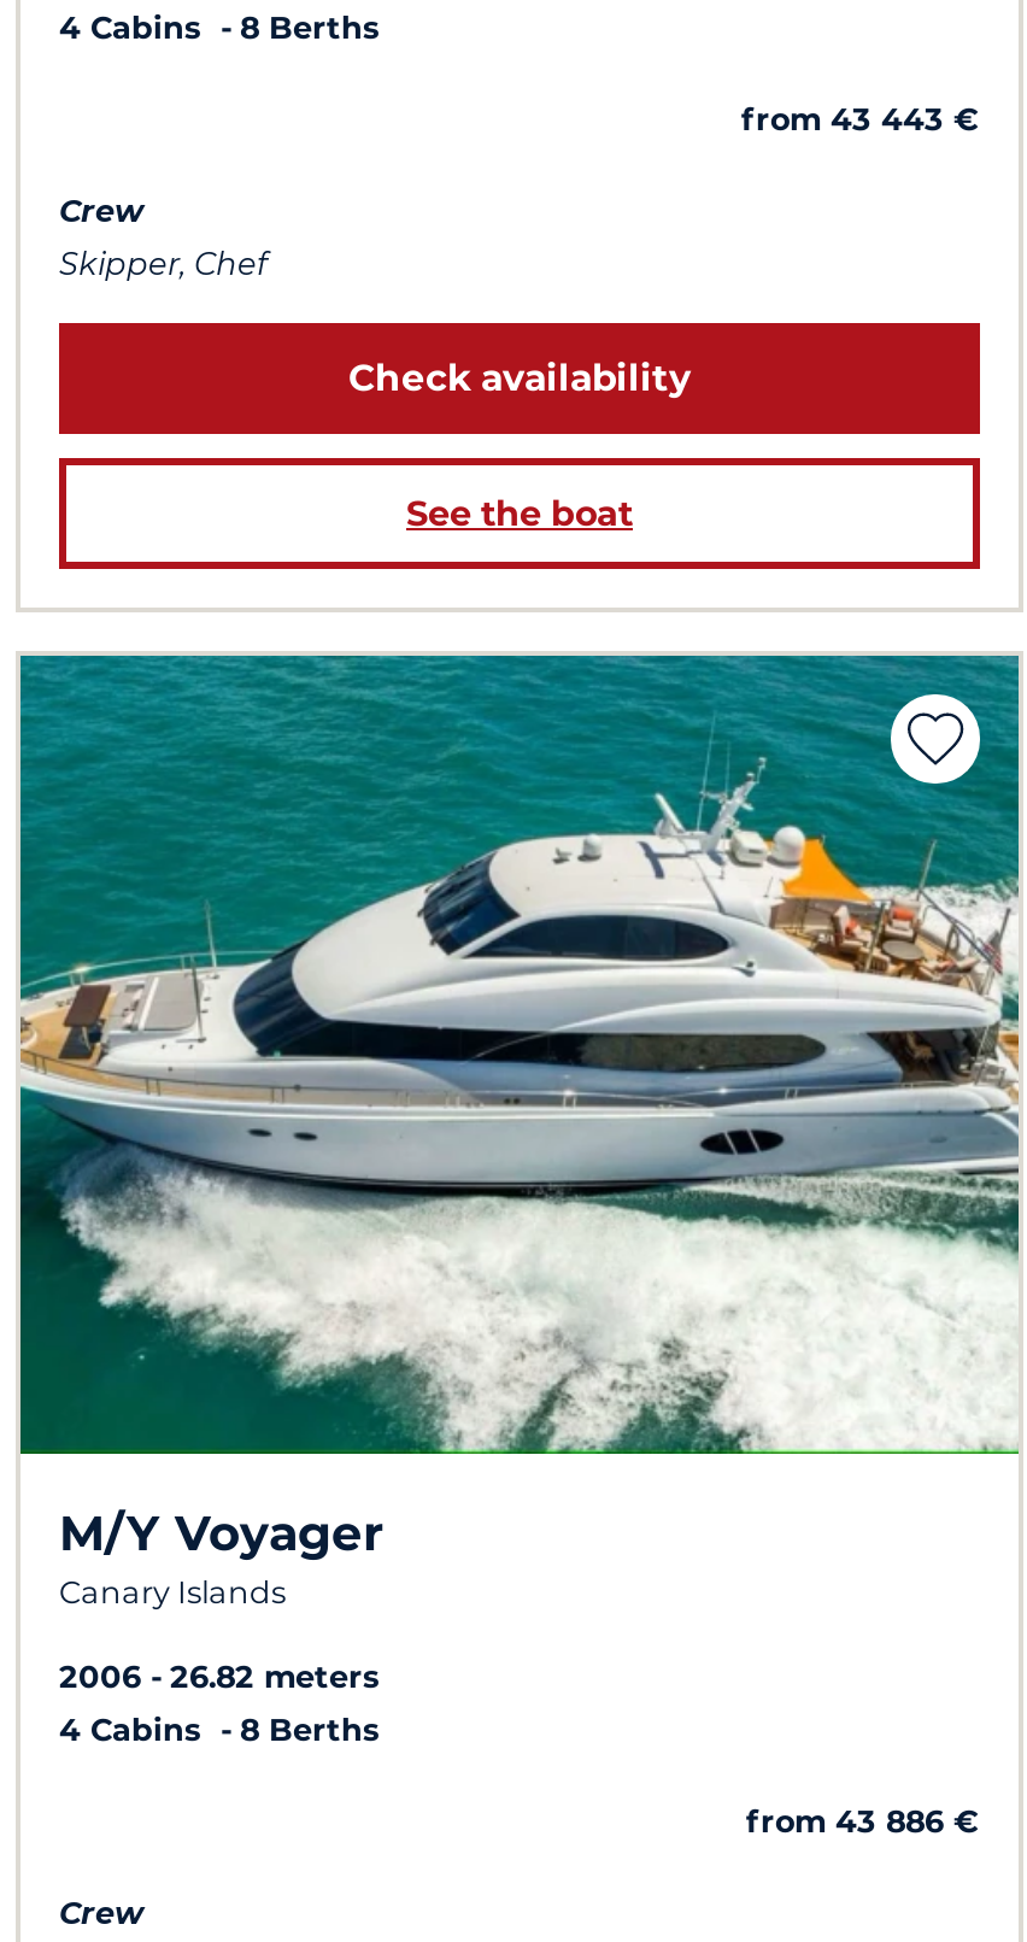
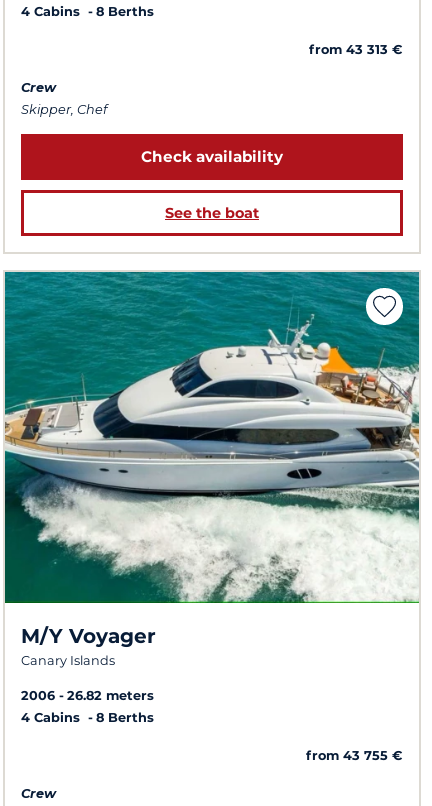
[741,101,980,137] from 43 443 € -> [309,42,403,57] from 43 313 €
[746,1803,980,1839] from 43 886 € -> [306,748,403,763] from 43 755 €

